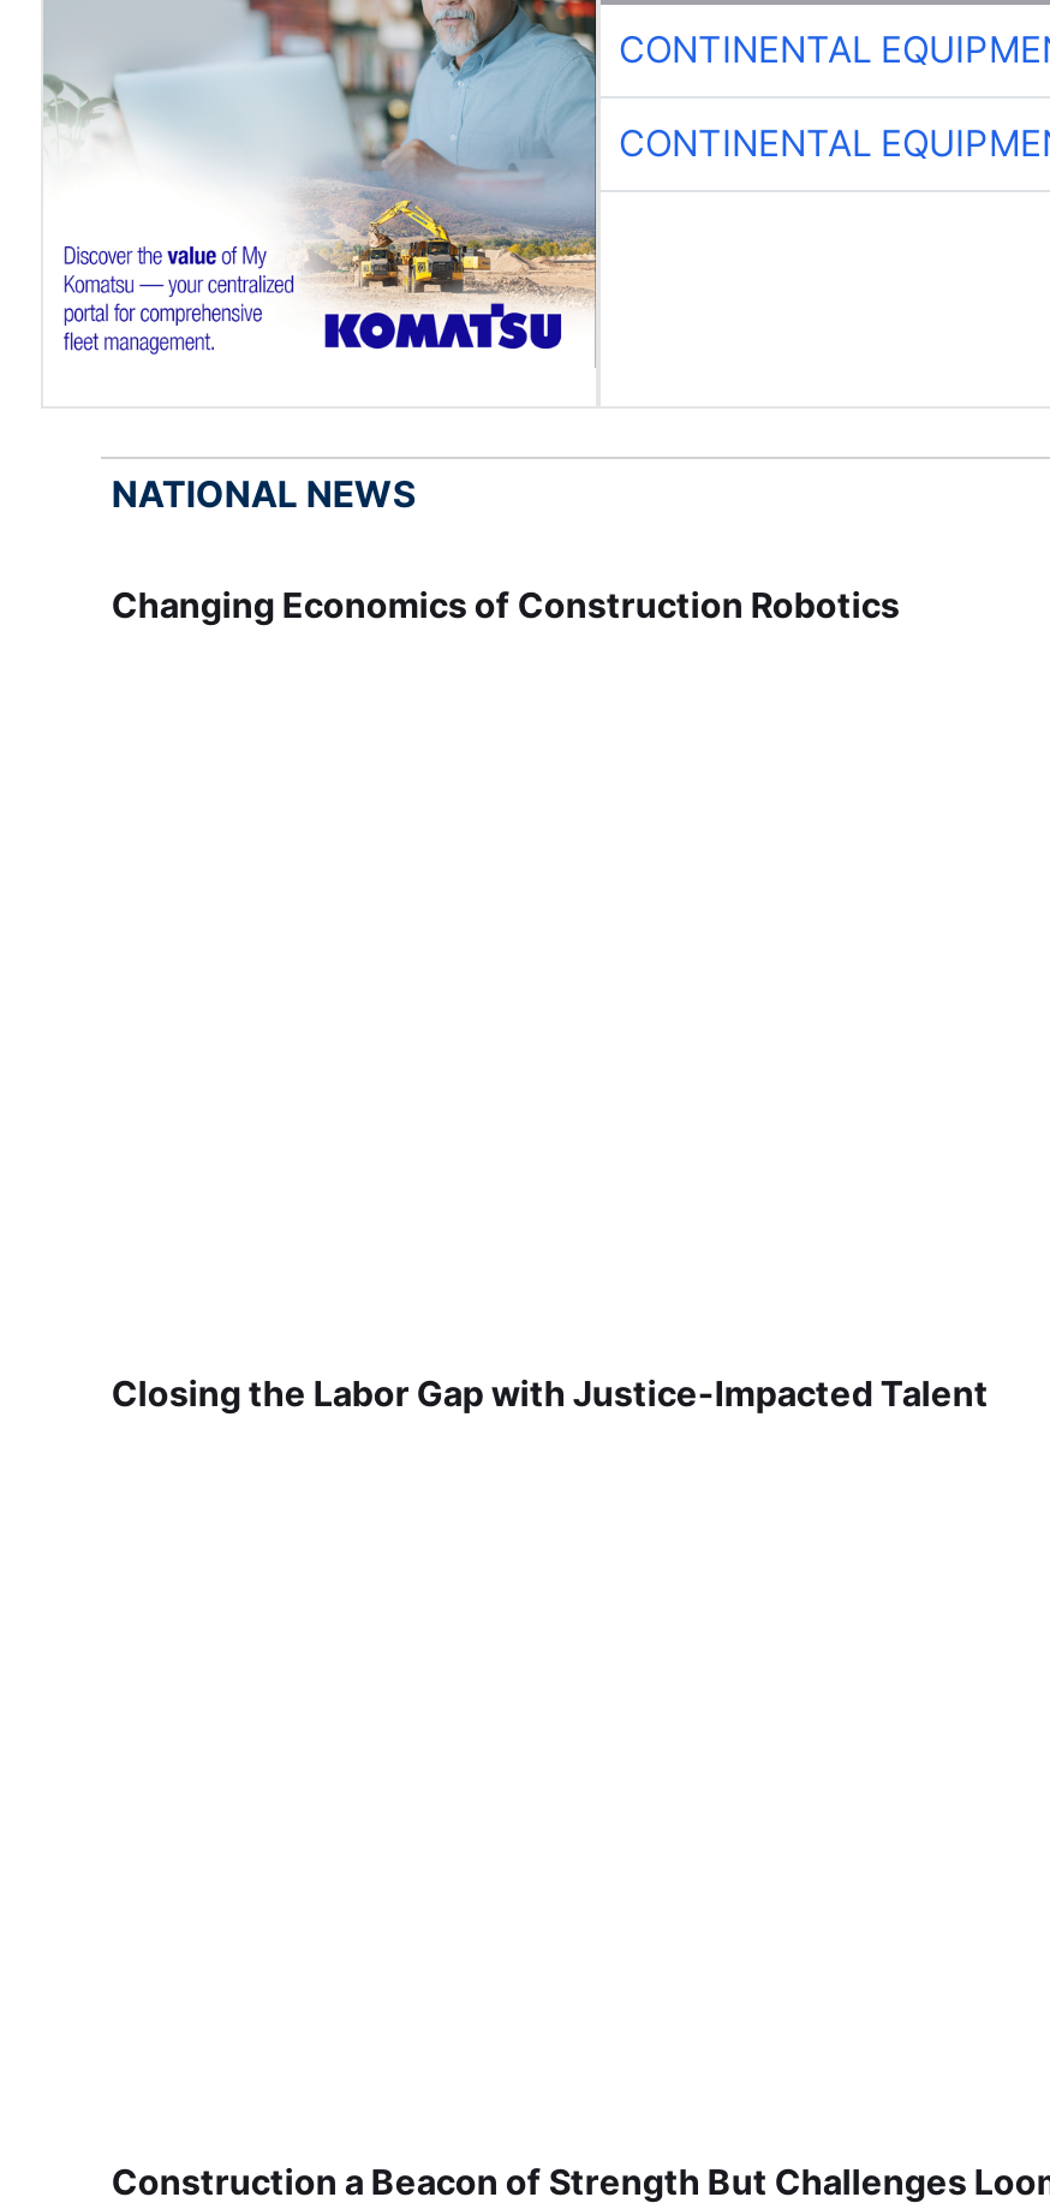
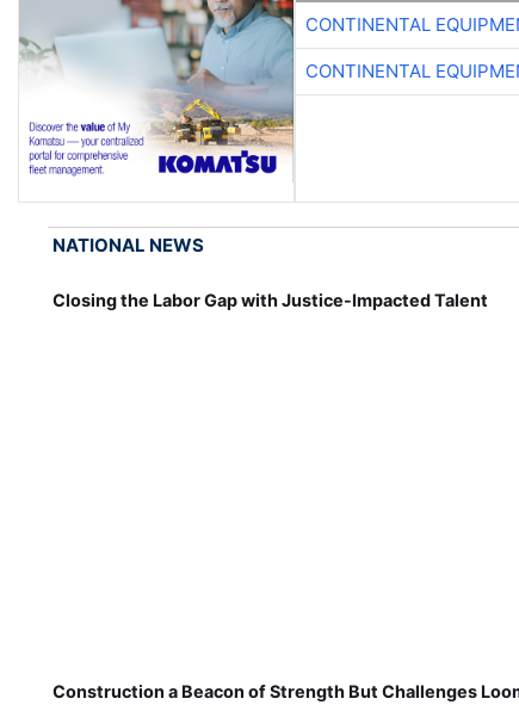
[111,584,900,625] Changing Economics of Construction Robotics -> none

